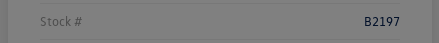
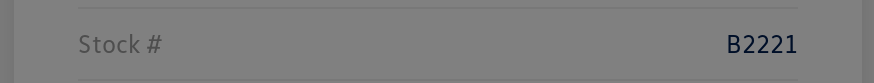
[364,13,400,29] B2197 -> [726,27,798,59] B2221

